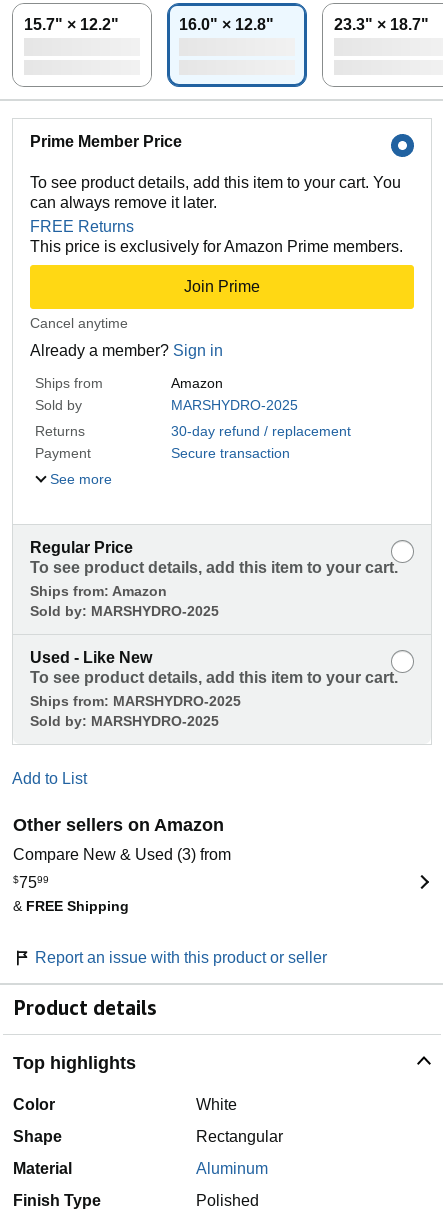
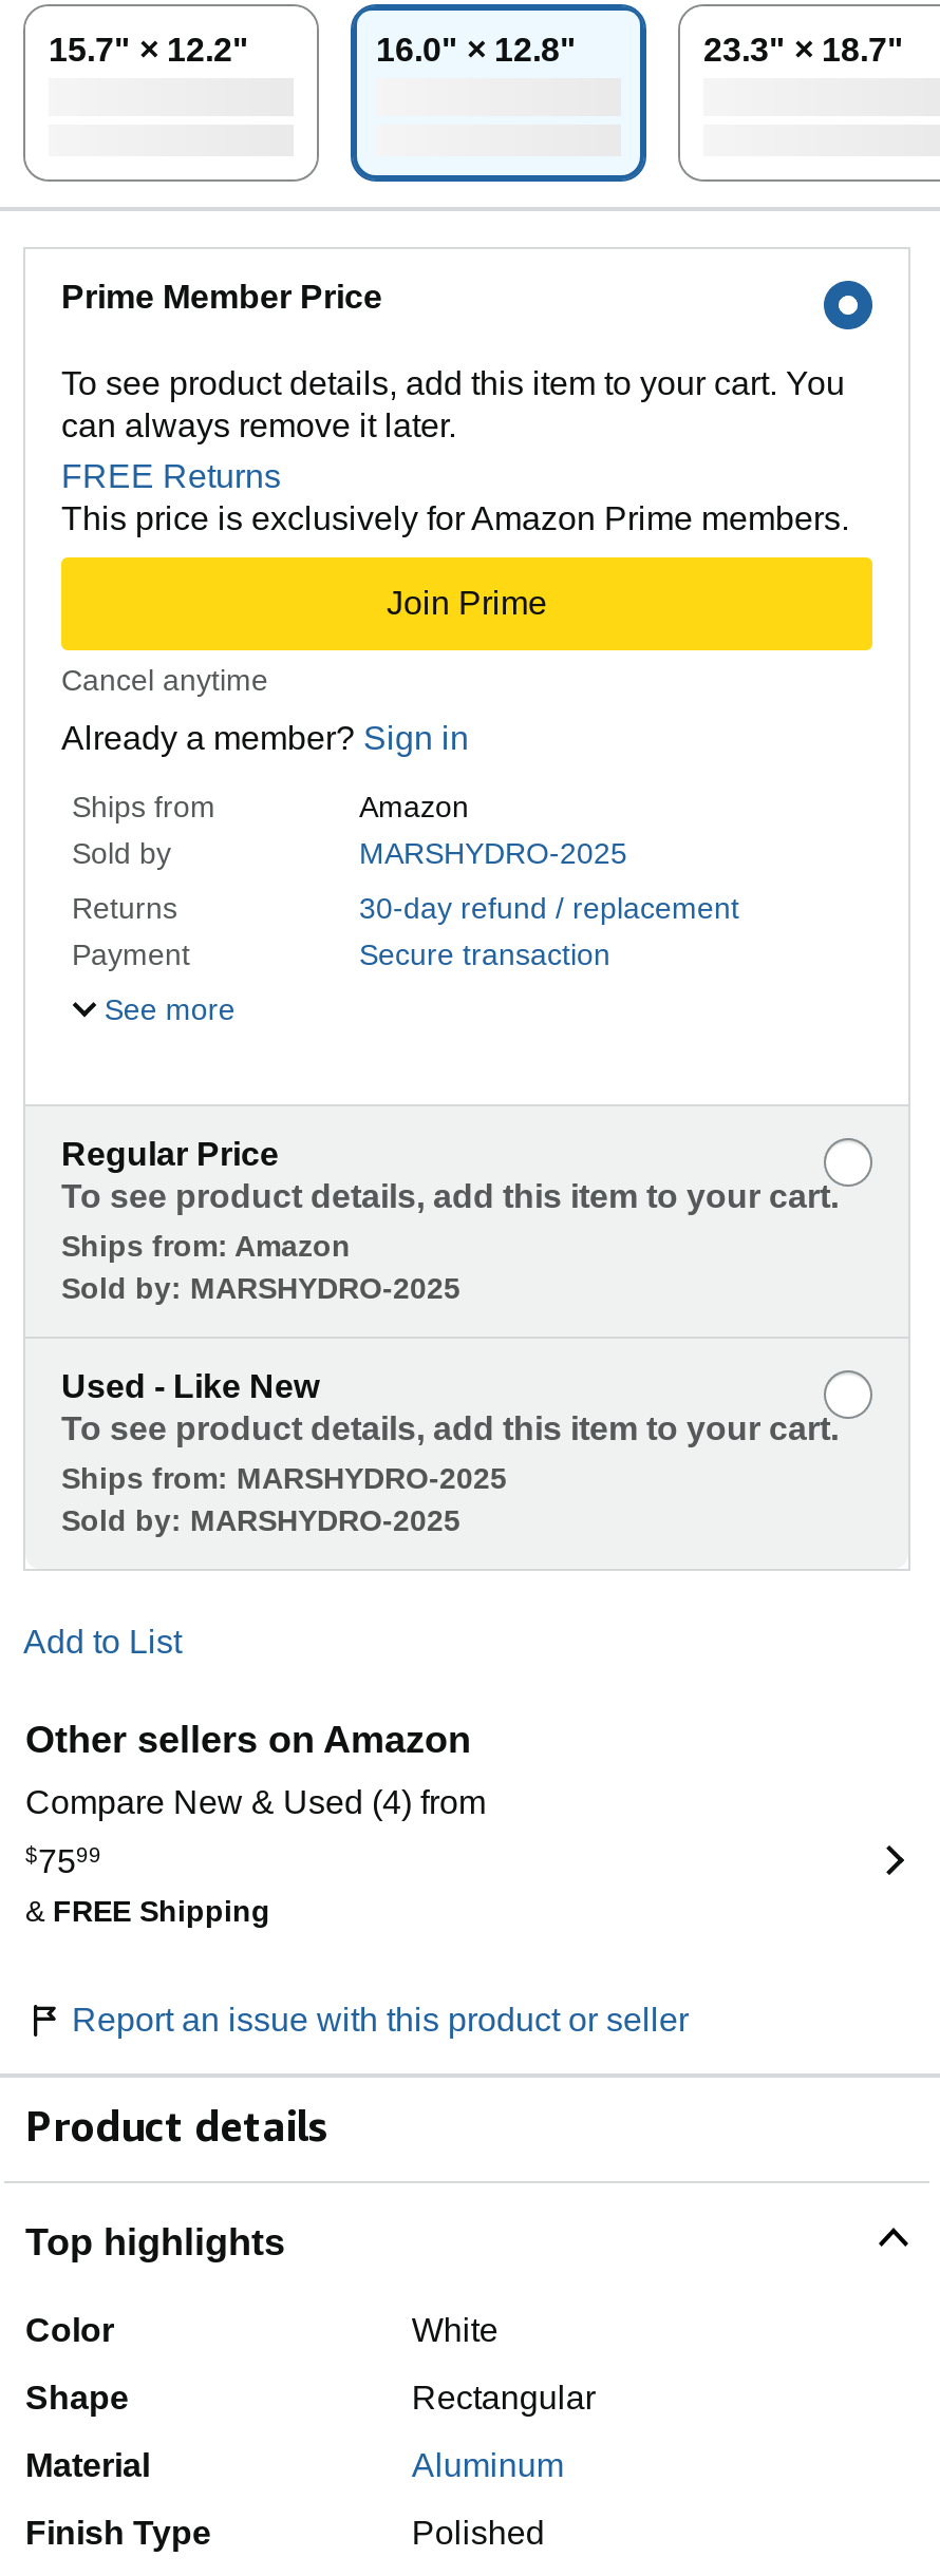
[13,846,231,863] Compare New & Used (3) from -> [25,1784,486,1820] Compare New & Used (4) from

